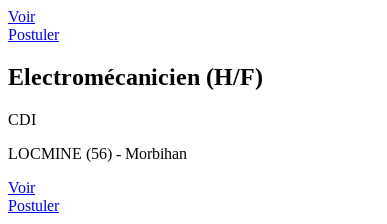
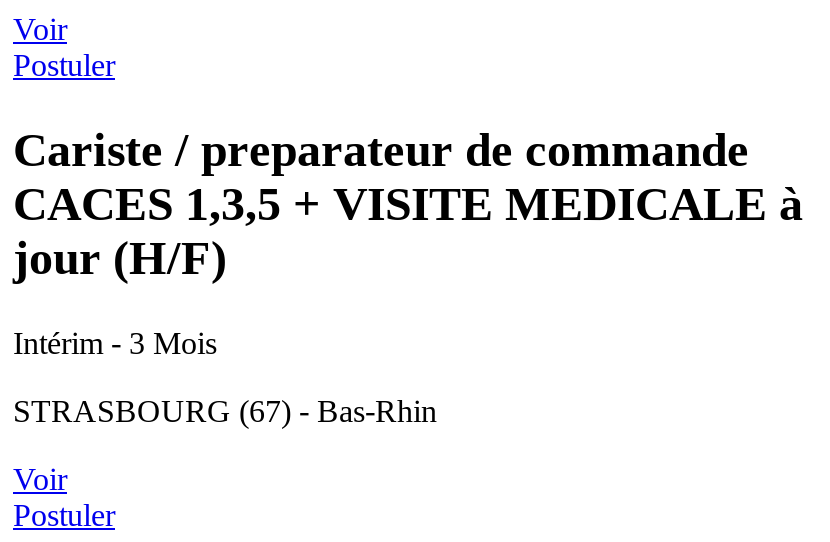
[8,64,263,90] Electromécanicien (H/F) -> [13,124,803,284] Cariste / preparateur de commande | CACES 1,3,5 + VISITE MEDICALE à | jour (H/F)
[8,111,36,128] CDI -> [13,326,217,360] Intérim - 3 Mois
[8,145,187,162] LOCMINE (56) - Morbihan -> [13,394,437,428] STRASBOURG (67) - Bas-Rhin

